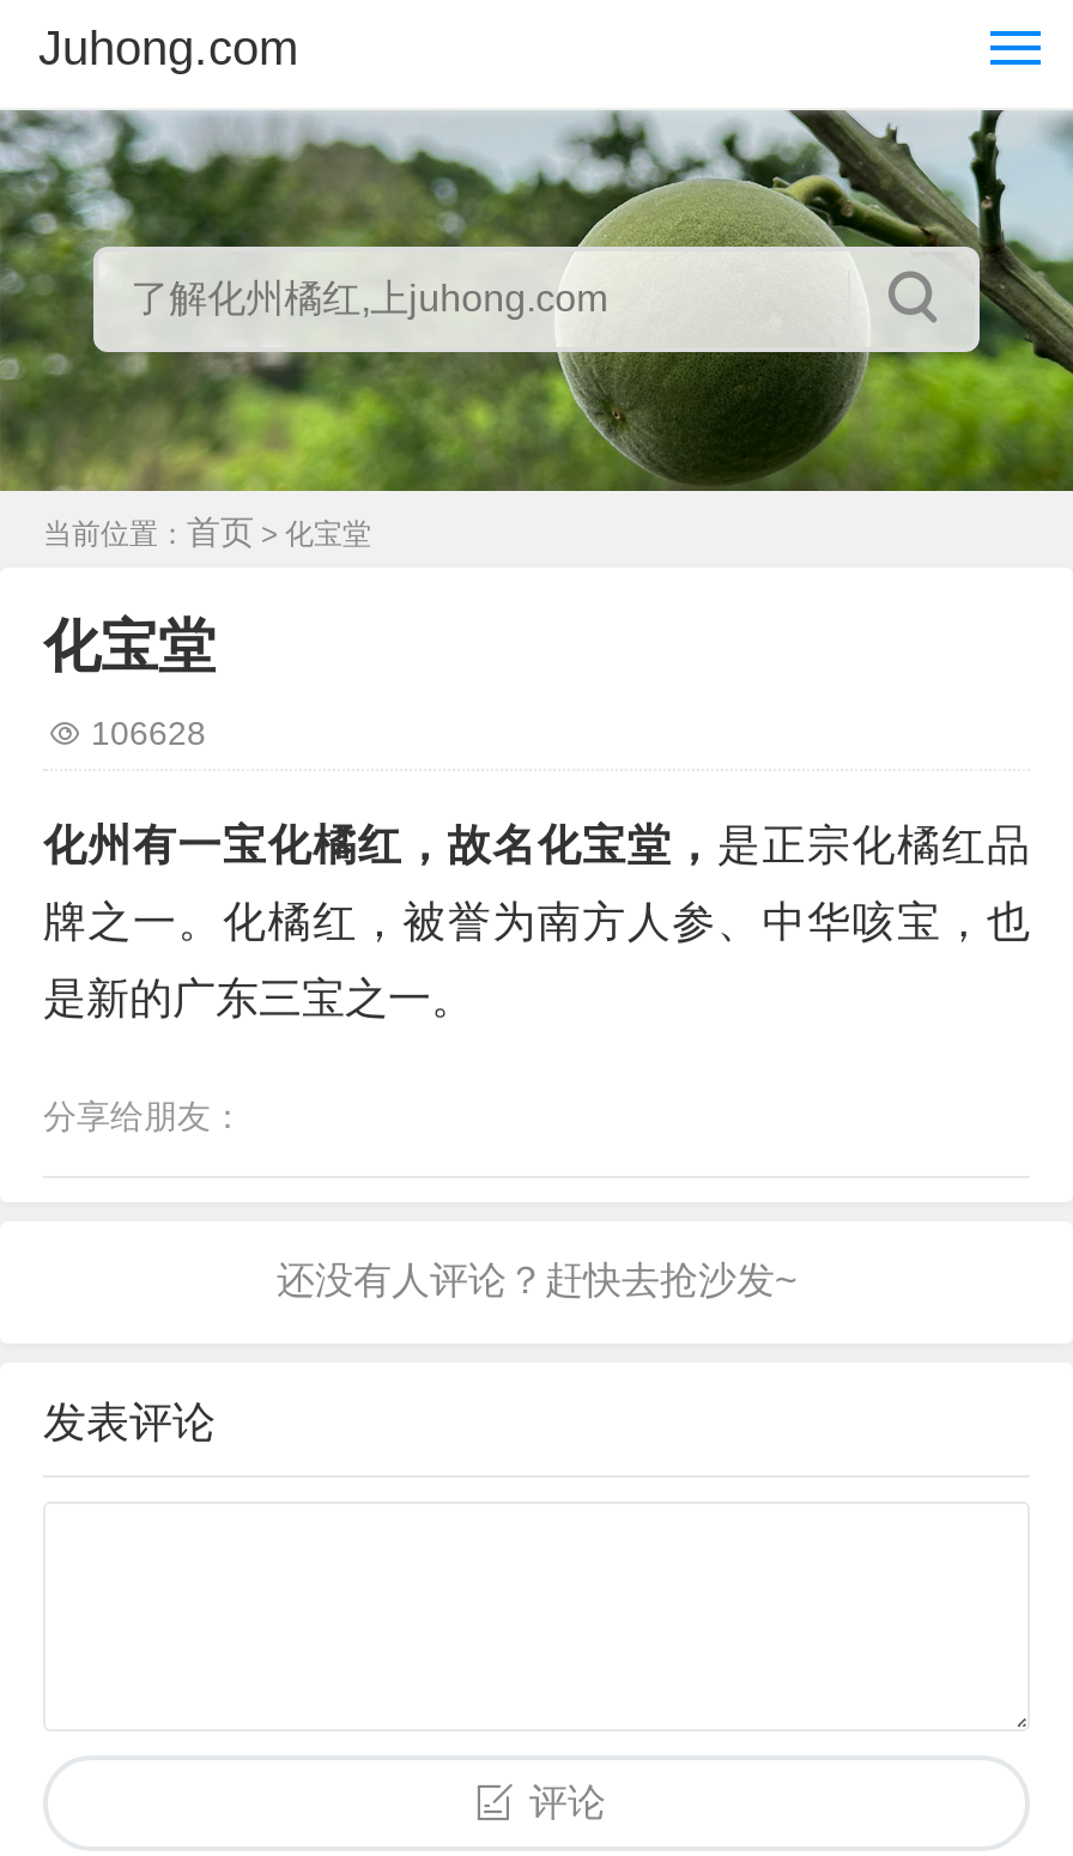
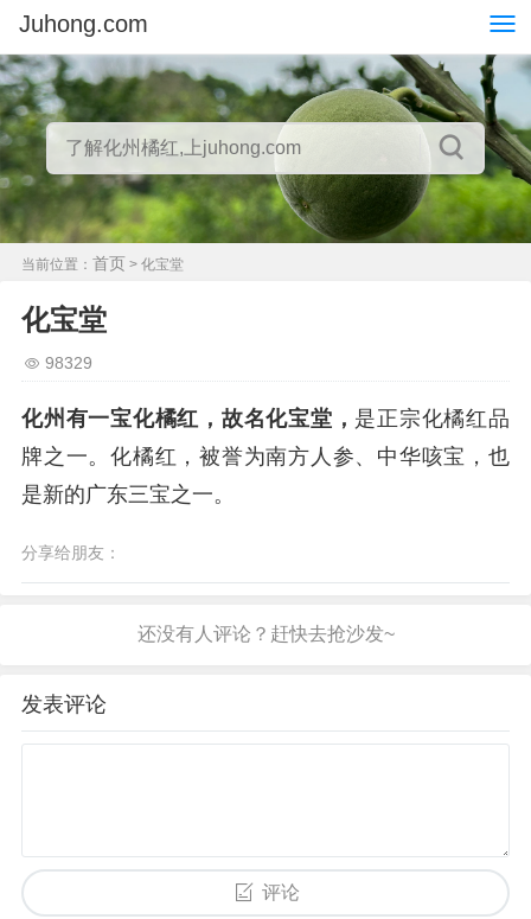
[91,714,206,752] 106628 -> [45,353,92,372] 98329

